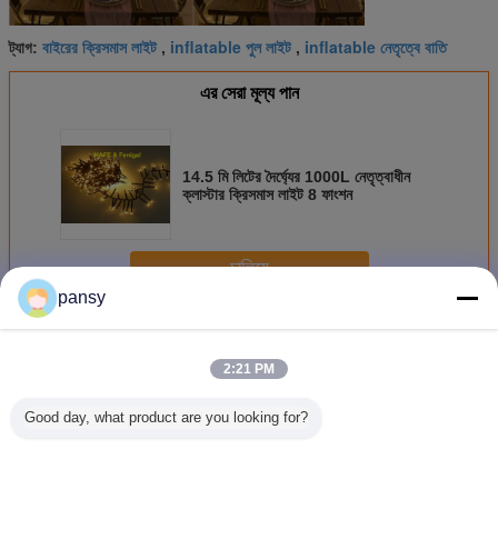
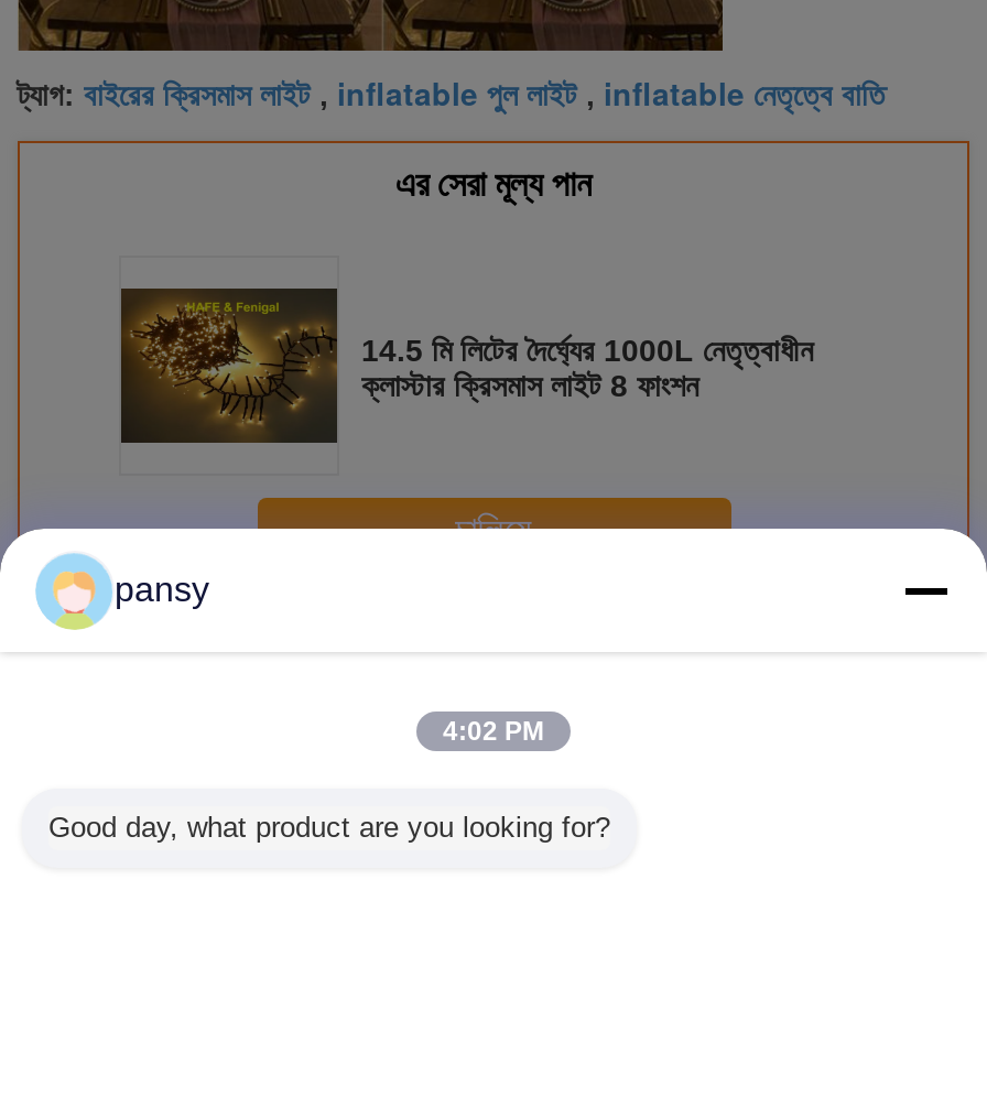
[223,361,275,377] 2:21 PM -> [443,716,544,747] 4:02 PM

